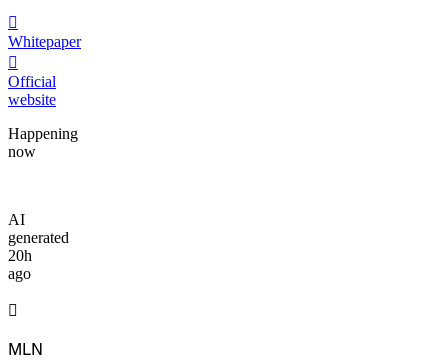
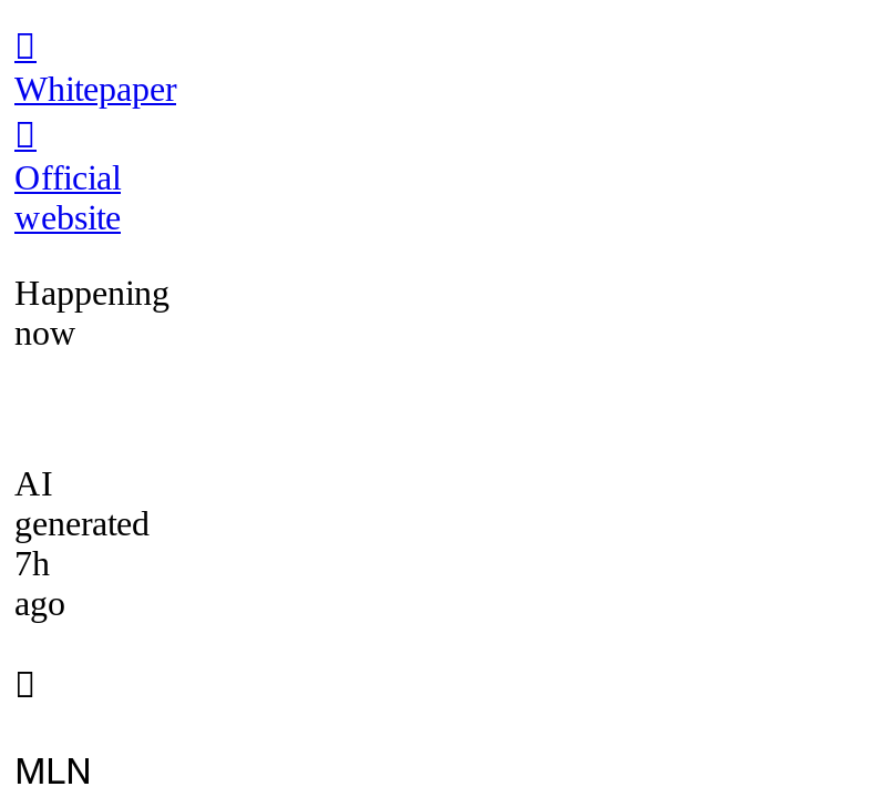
[8,247,32,264] 20h -> [14,543,50,581] 7h

